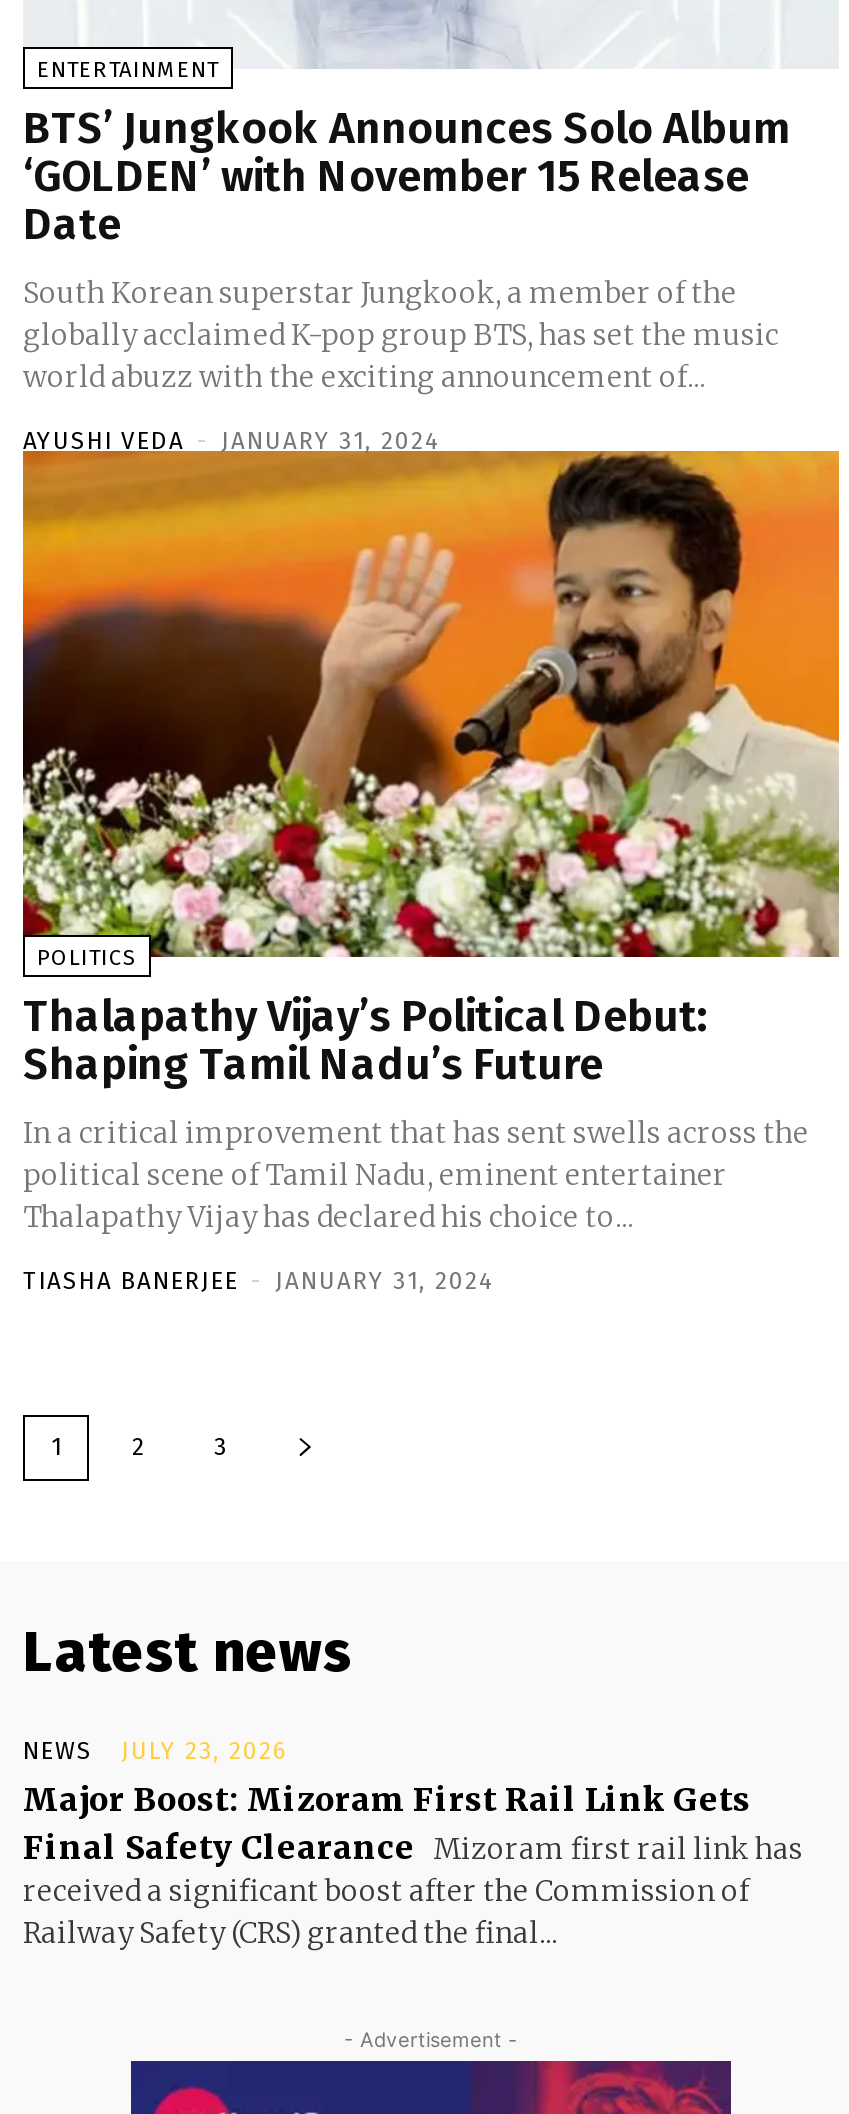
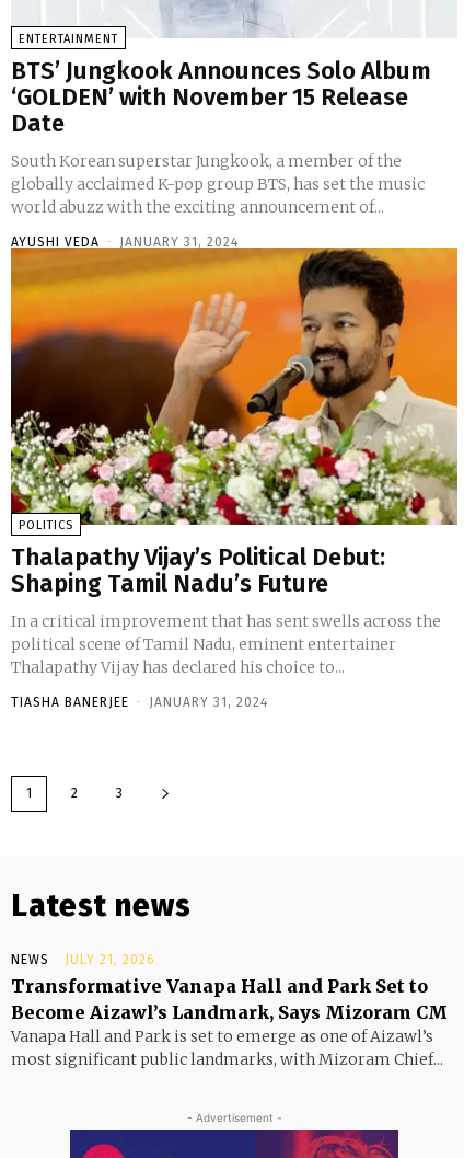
[23,1738,803,1952] JULY 23, 2026 | Major Boost: Mizoram First Rail Link Gets | Final Safety Clearance Mizoram first rail link has | received a significant boost after the Commission of | Railway Safety (CRS) granted the final... -> [11,952,448,1069] JULY 21, 2026 | Transformative Vanapa Hall and Park Set to | Become Aizawl’s Landmark, Says Mizoram CM | Vanapa Hall and Park is set to emerge as one of Aizawl’s | most significant public landmarks, with Mizoram Chief...

